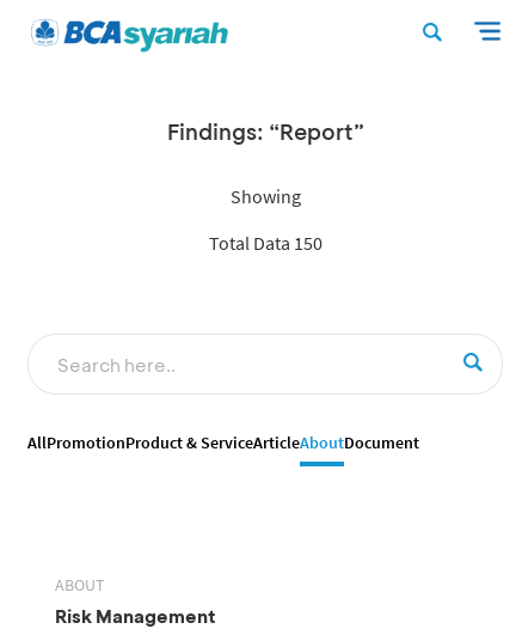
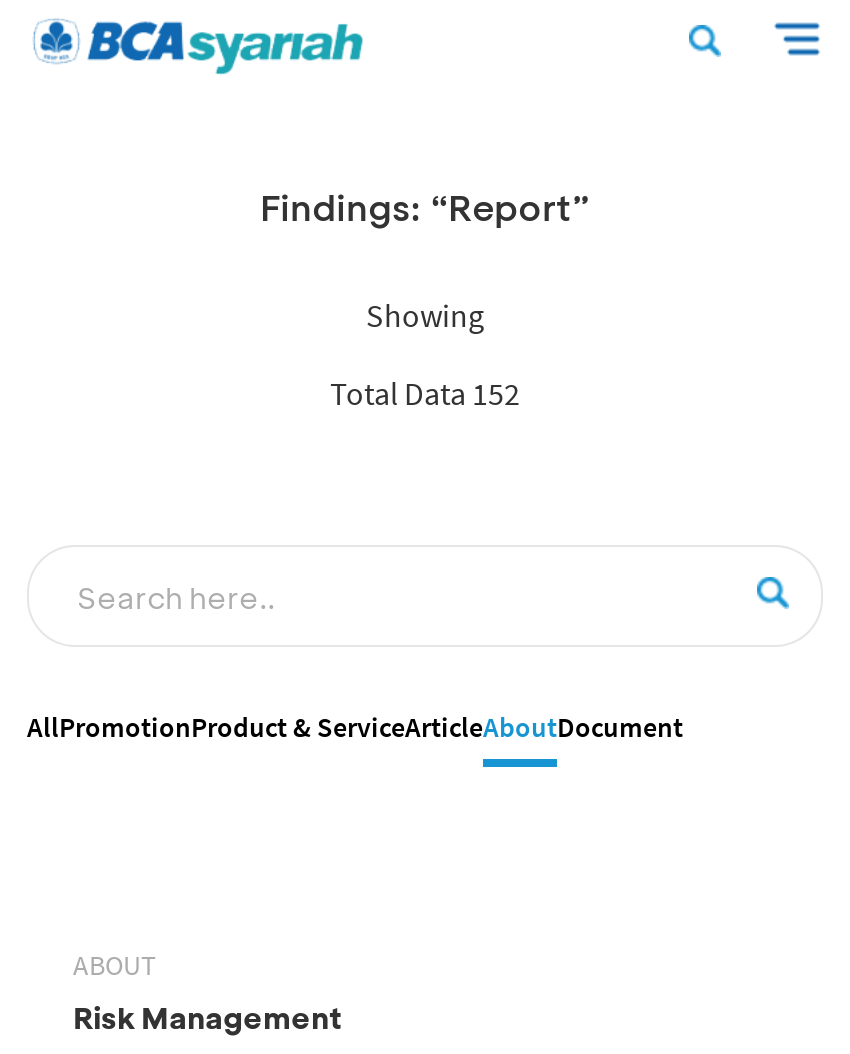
[208,231,322,255] Total Data 150 -> [330,373,520,413] Total Data 152

